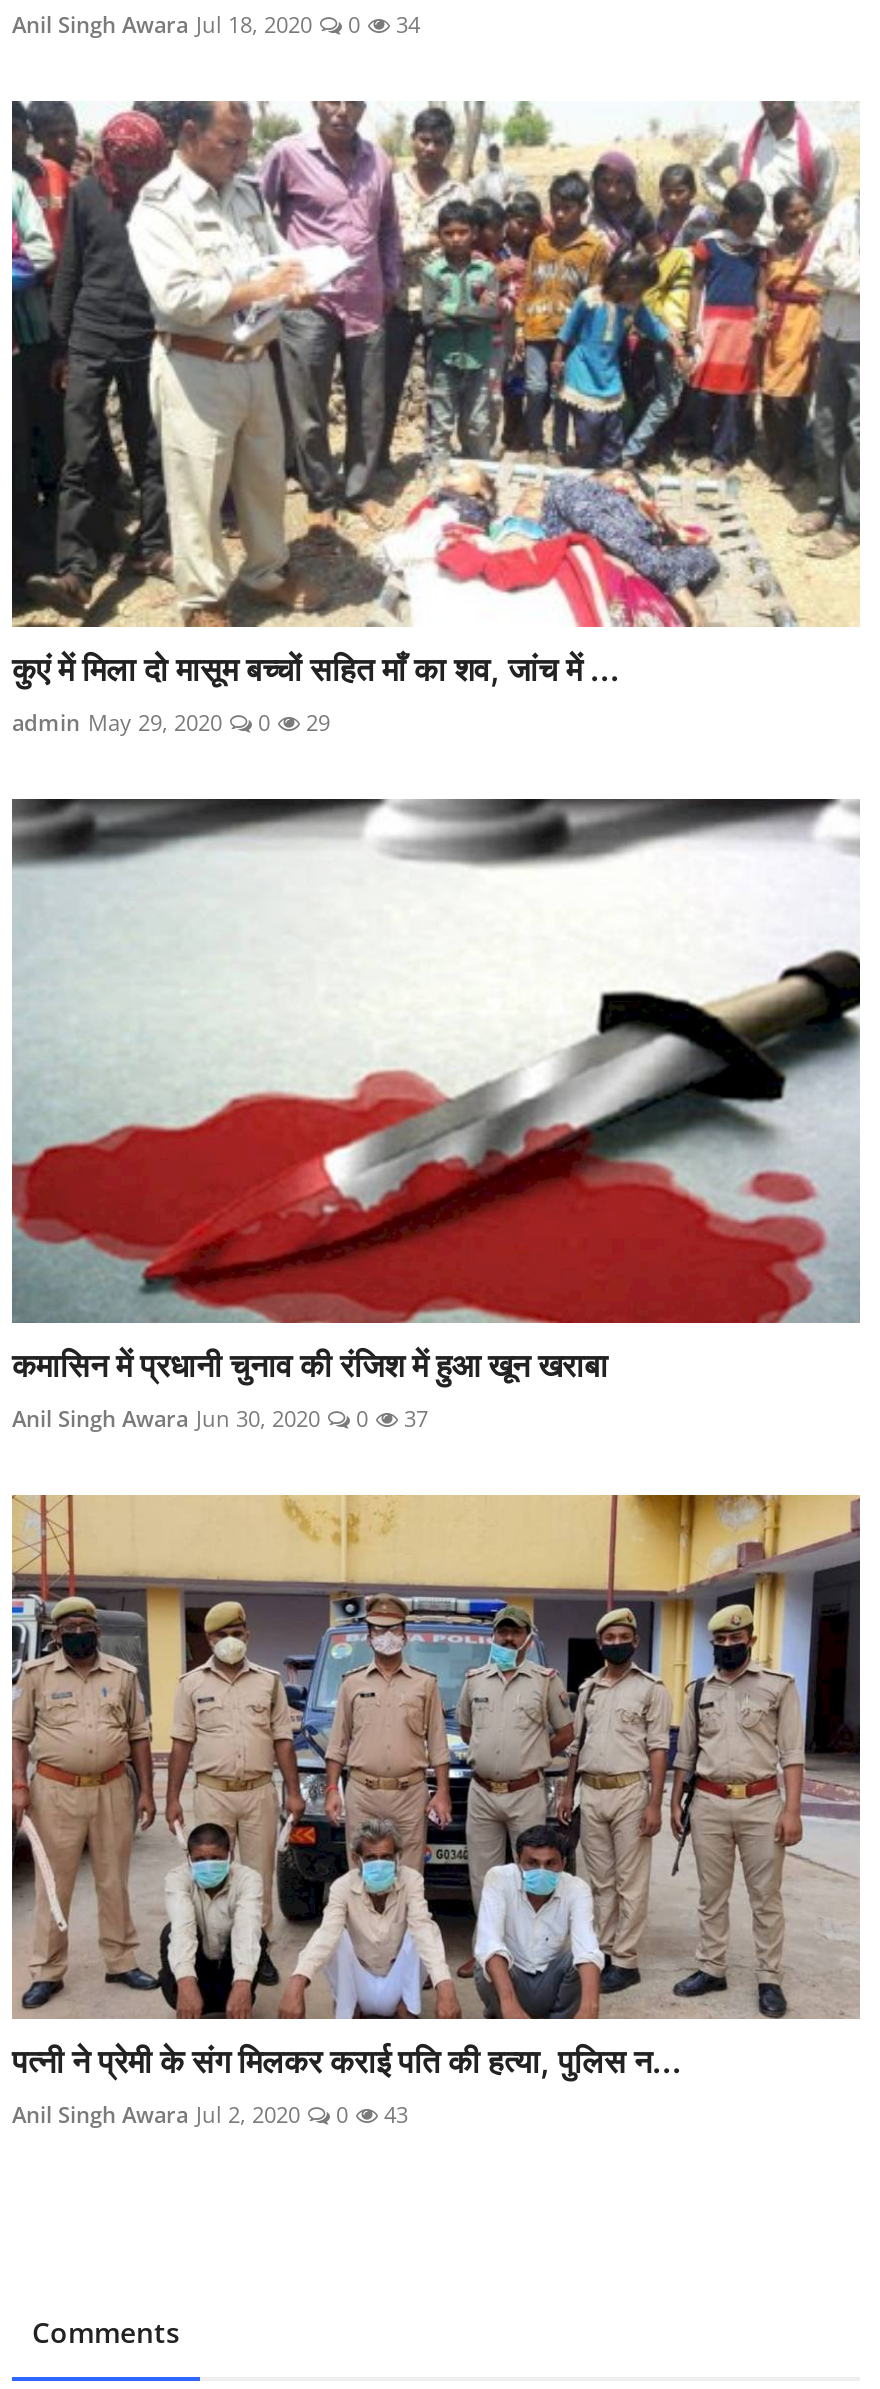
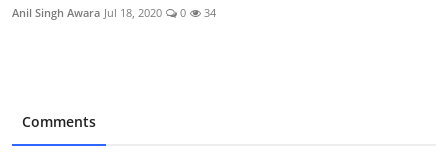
[10,98,862,736] [image] | कुएं में मिला दो मासूम बच्चों सहित माँ का शव, जांच में ... | admin May 29, 2020 | 0 | 29 -> none
[10,796,862,1433] [image] | कमासिन में प्रधानी चुनाव की रंजिश में हुआ खून खराबा | Anil Singh Awara Jun 30, 2020 | 0 | 37 -> none
[10,1494,862,2130] [image] | पत्नी ने प्रेमी के संग मिलकर कराई पति की हत्या, पुलिस न... | Anil Singh Awara Jul 2, 2020 | 0 | 43 -> none

